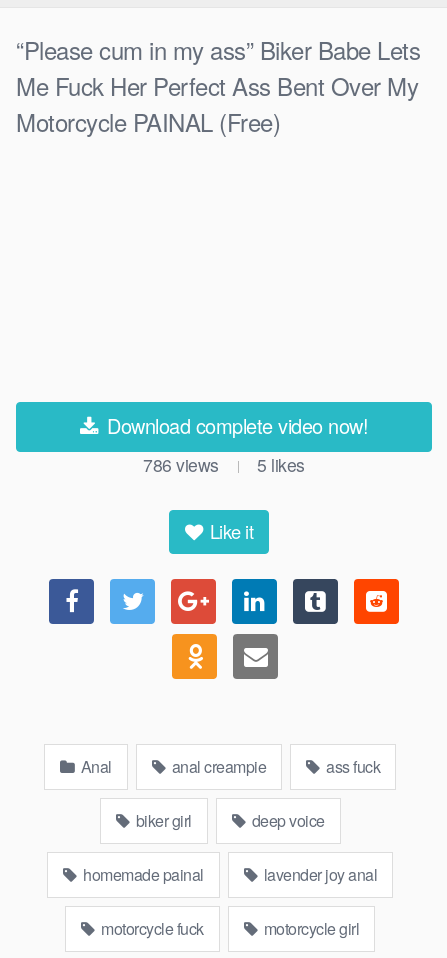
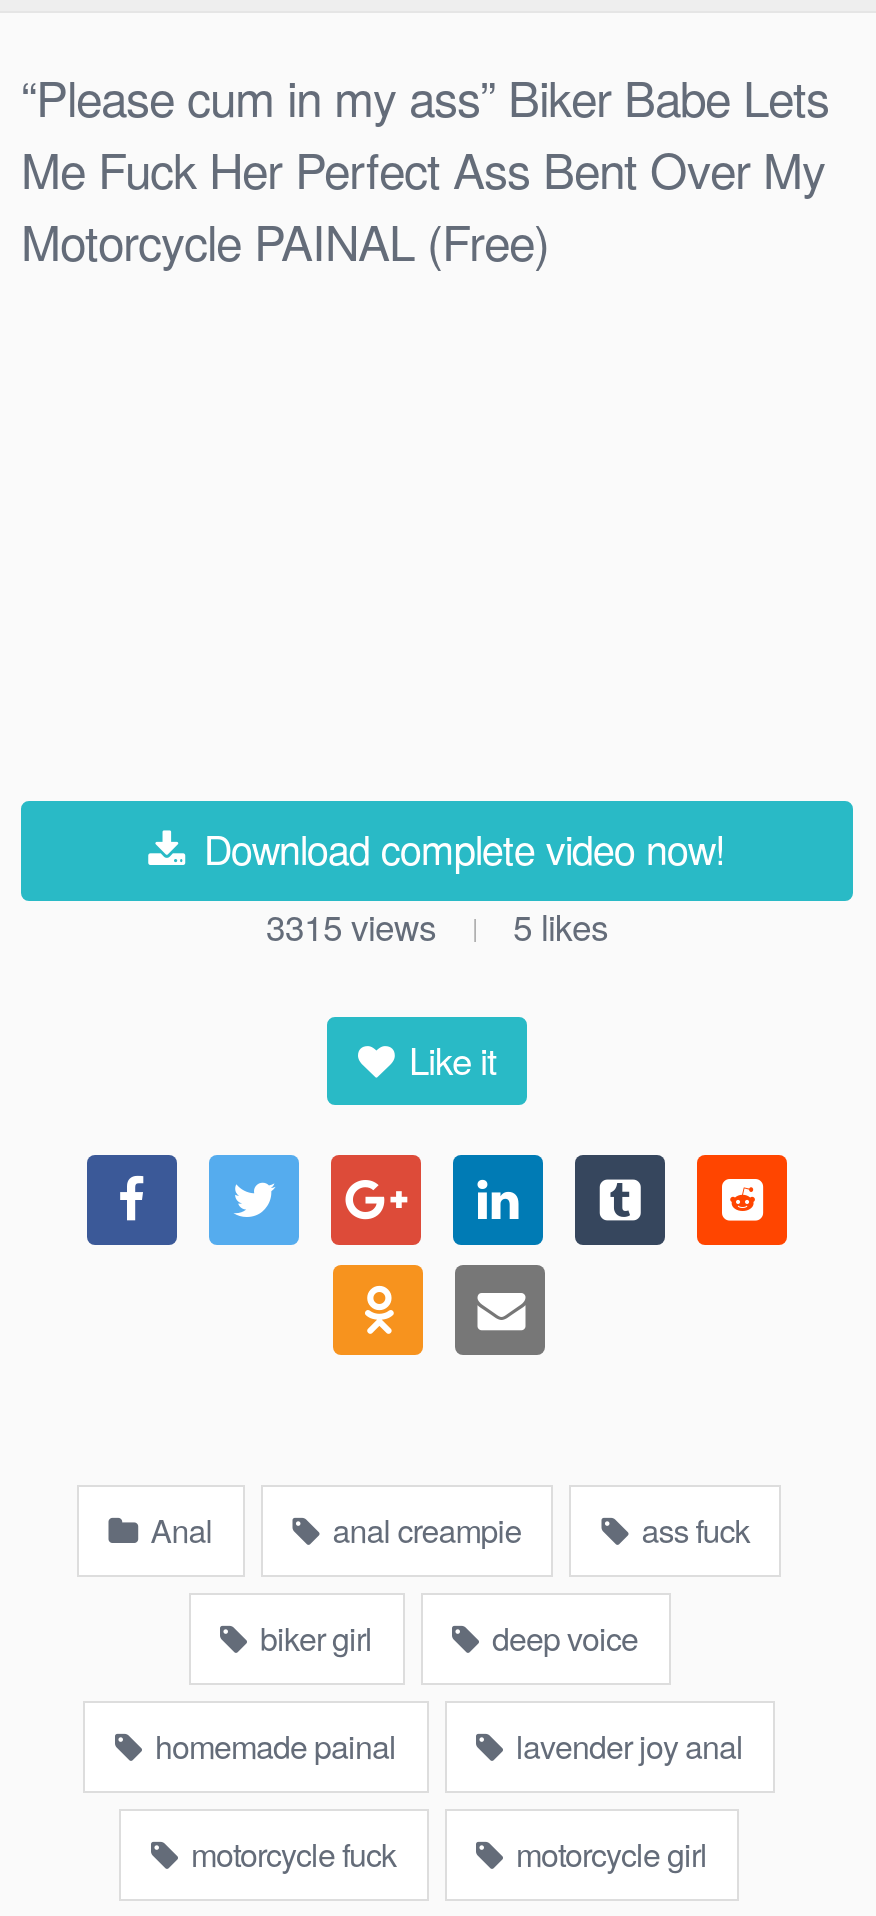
[143,452,219,477] 786views -> [266,901,436,951] 3315views

